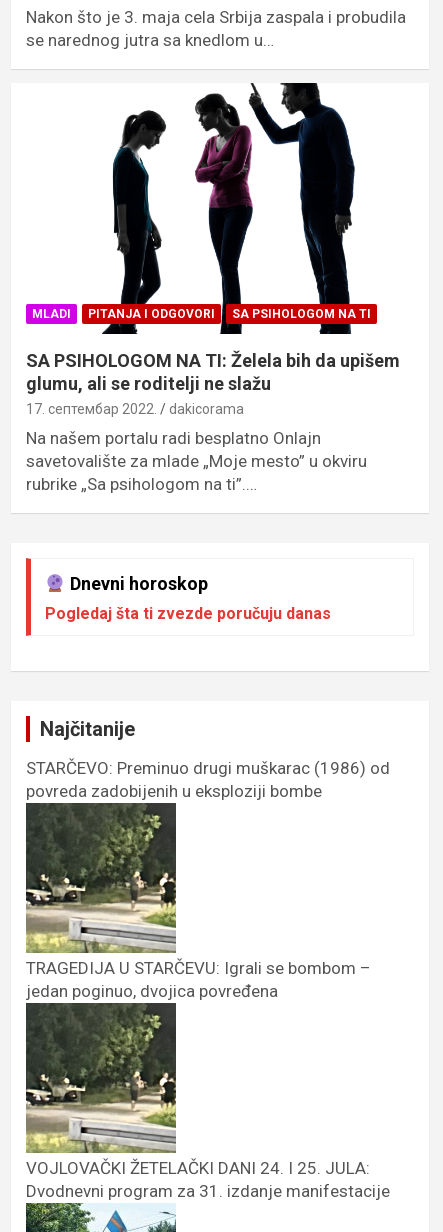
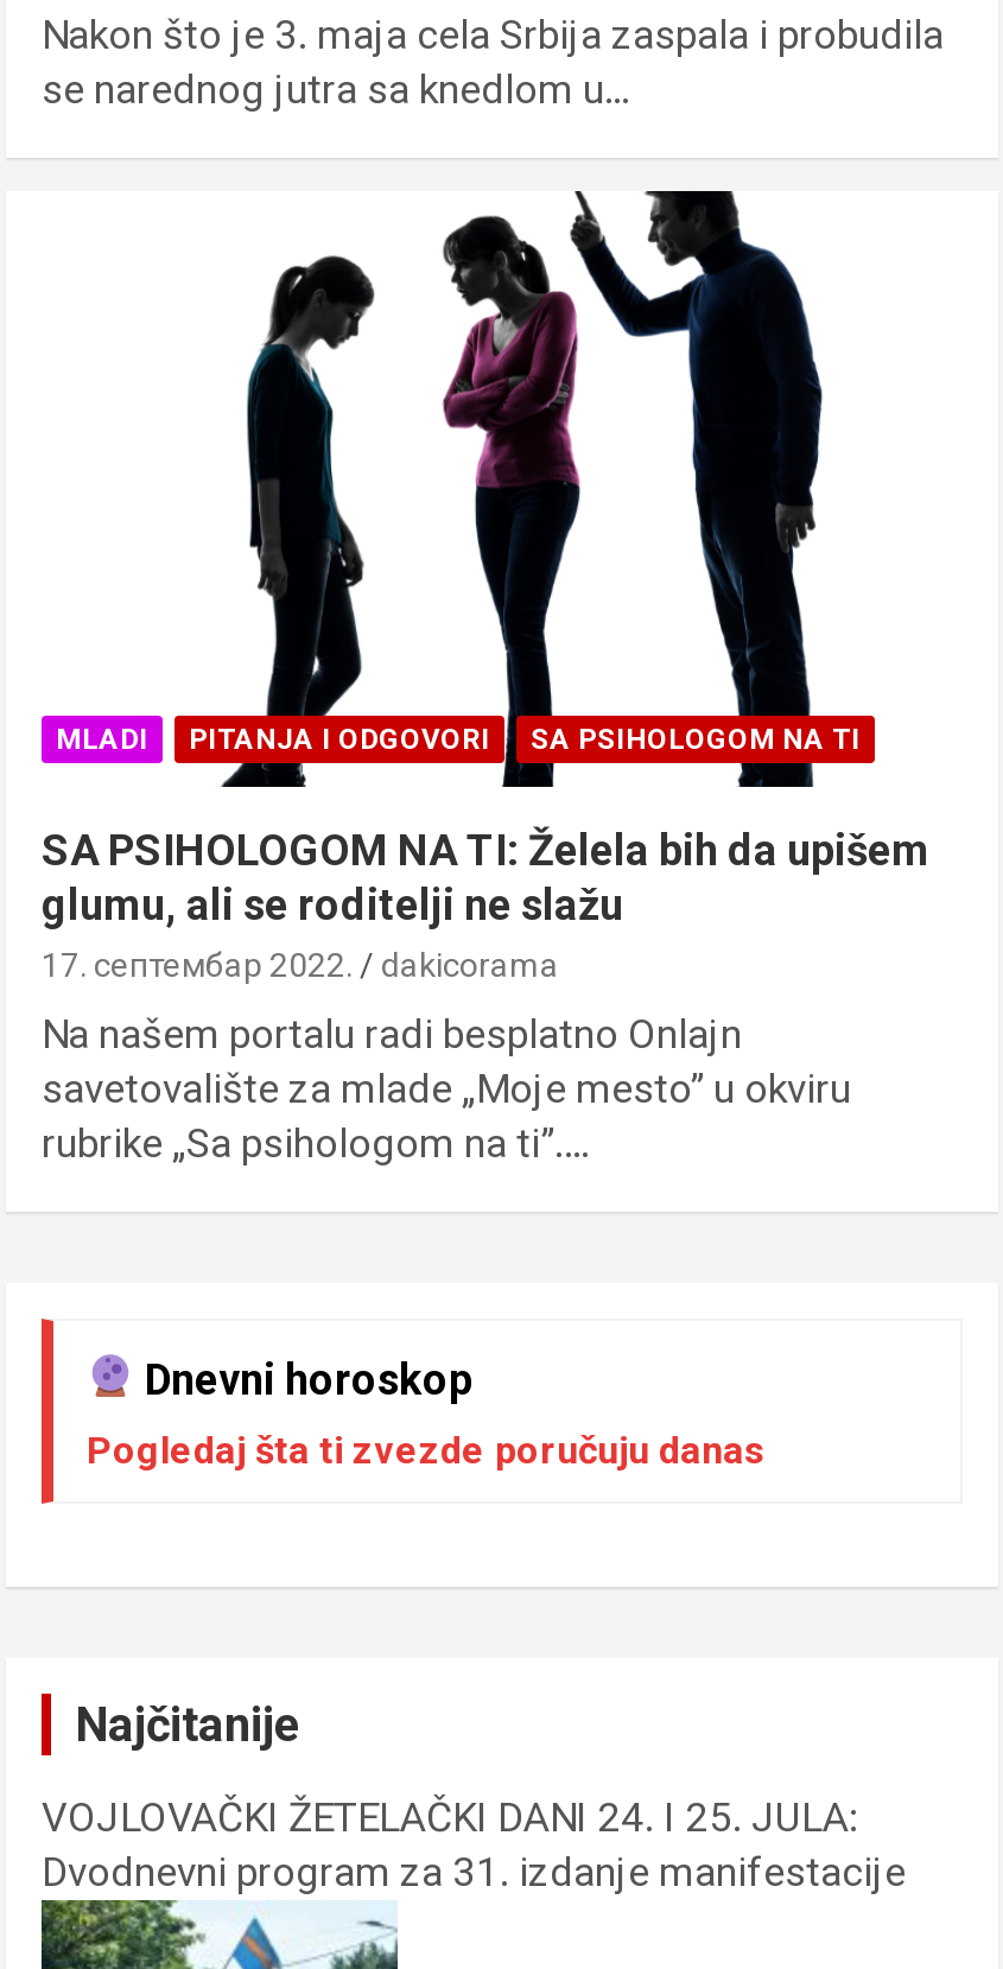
[26,758,390,801] STARČEVO: Preminuo drugi muškarac (1986) od | povreda zadobijenih u eksploziji bombe -> none
[25,808,371,1001] [image] | TRAGEDIJA U STARČEVU: Igrali se bombom – | jedan poginuo, dvojica povređena -> none
[25,1008,177,1154] [image] -> none

